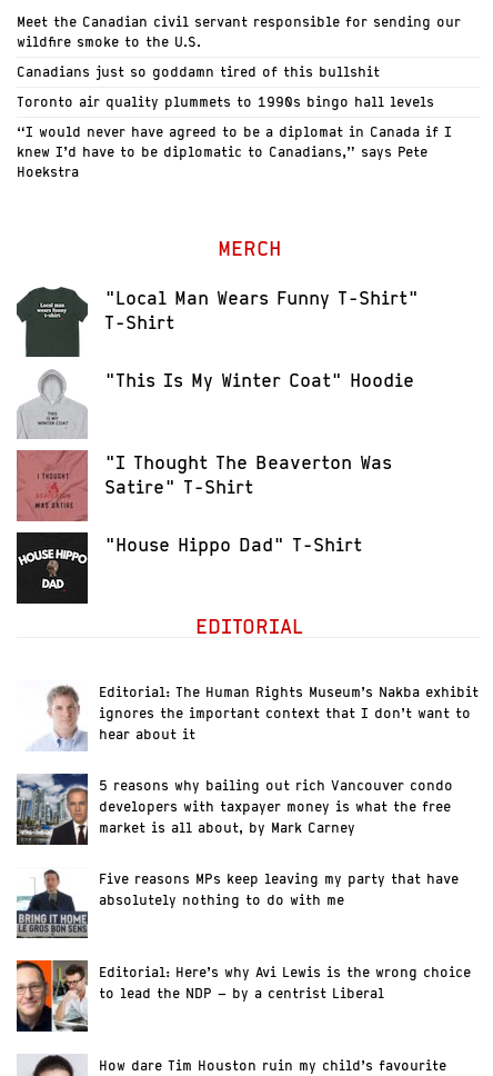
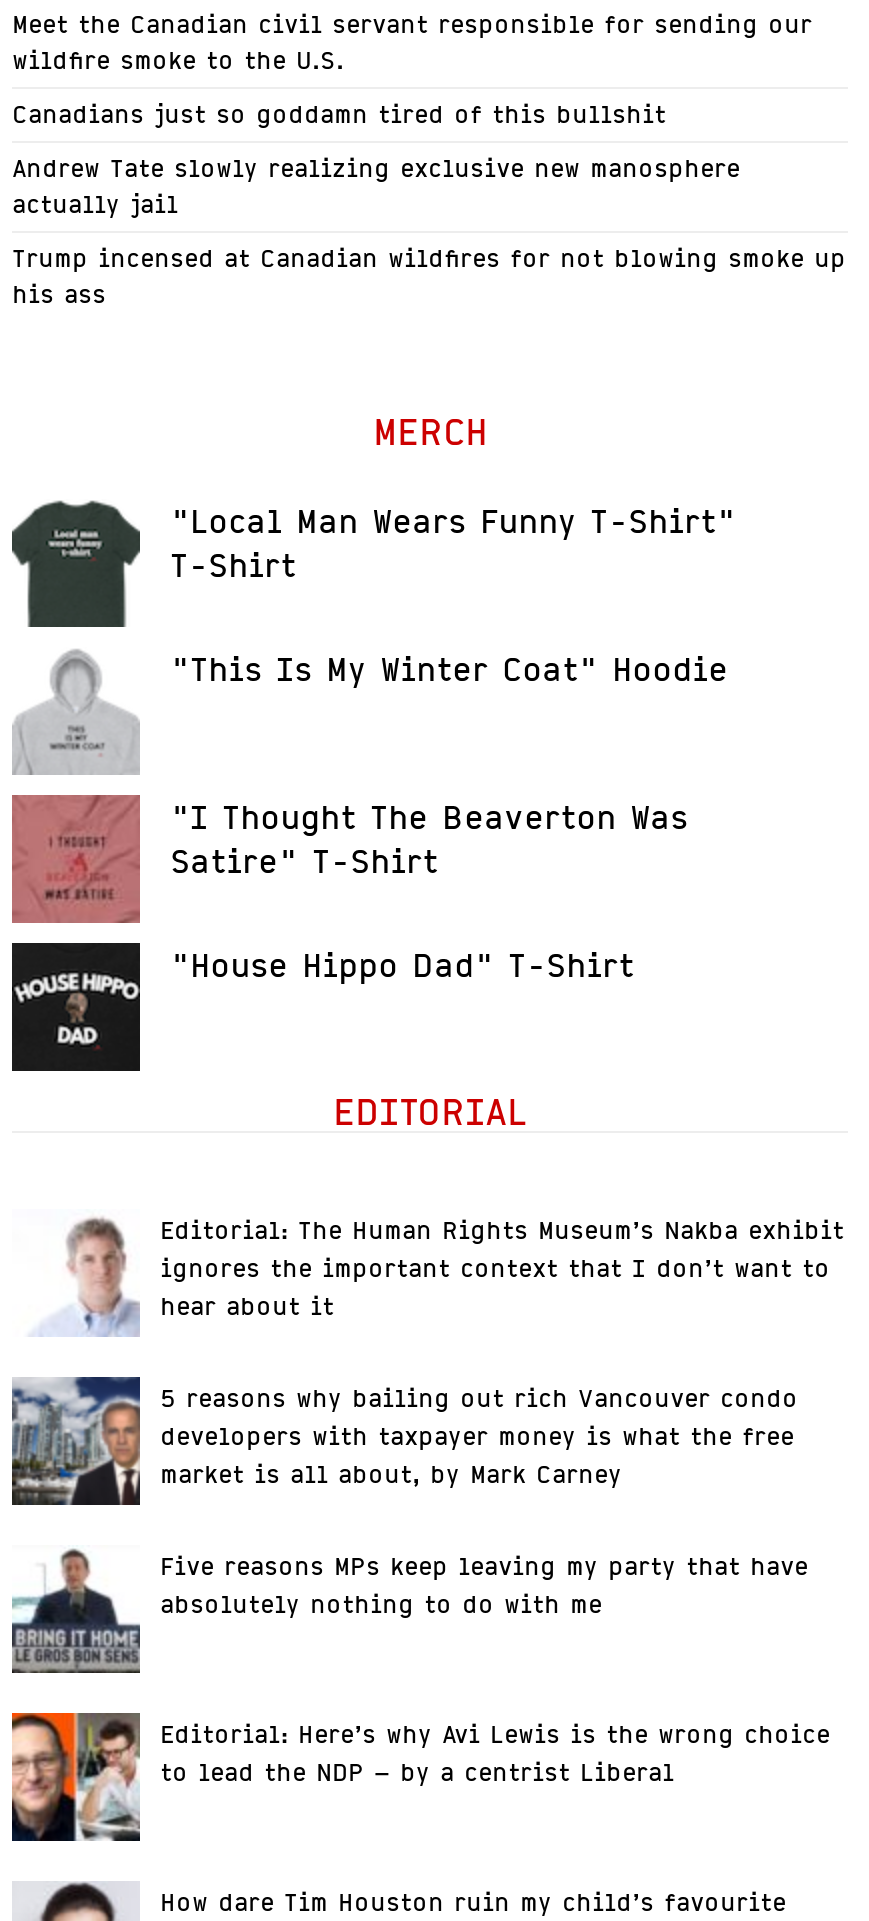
[17,93,434,110] Toronto air quality plummets to 1990s bingo hall levels -> [12,153,740,219] Andrew Tate slowly realizing exclusive new manosphere | actually jail
[17,123,452,180] “I would never have agreed to be a diplomat in Canada if I | knew I’d have to be diplomatic to Canadians,” says Pete | Hoekstra -> [12,243,846,309] Trump incensed at Canadian wildfires for not blowing smoke up | his ass

